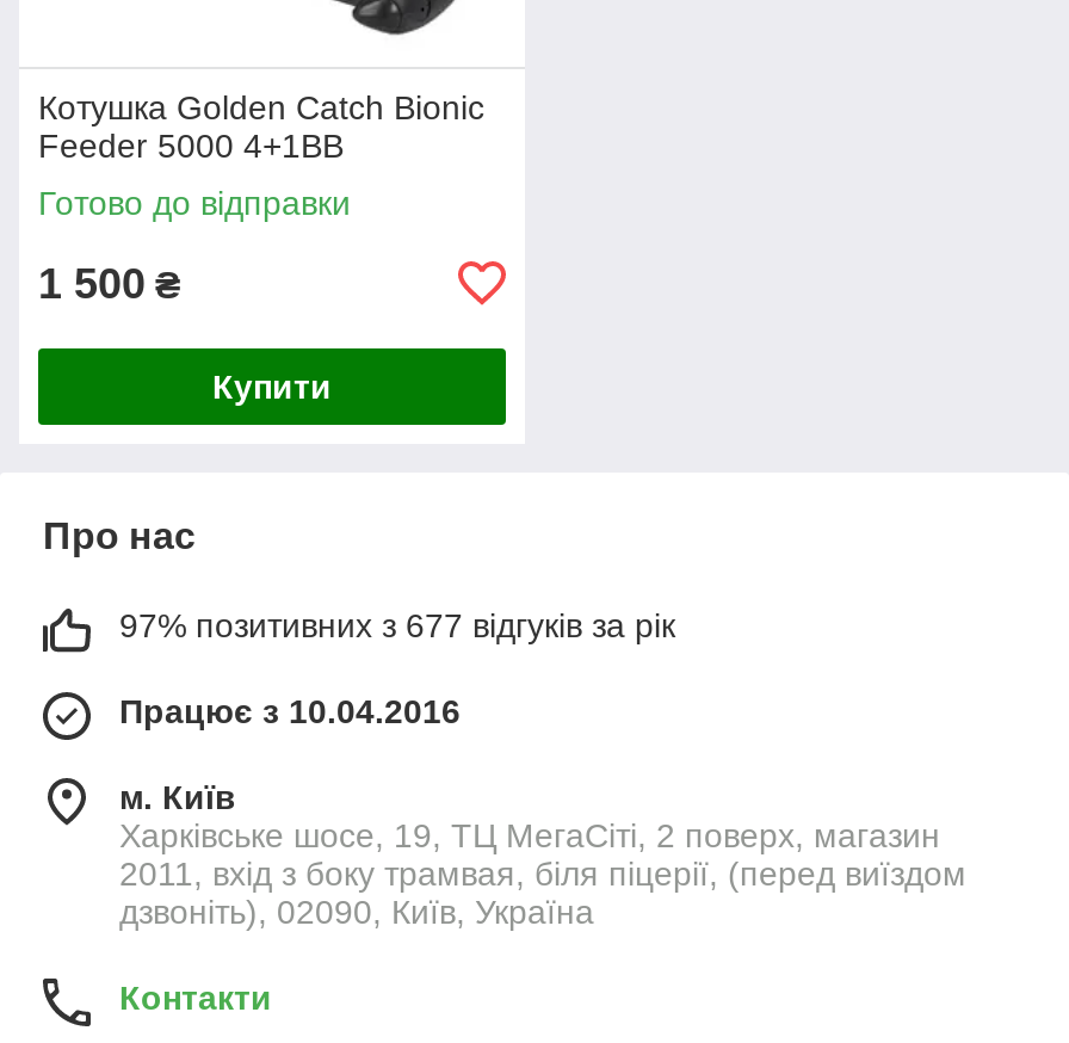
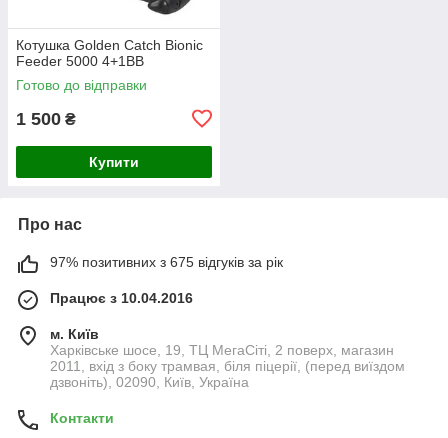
[119,606,675,644] 97% позитивних з 677 відгуків за рік -> [50,254,283,270] 97% позитивних з 675 відгуків за рік

